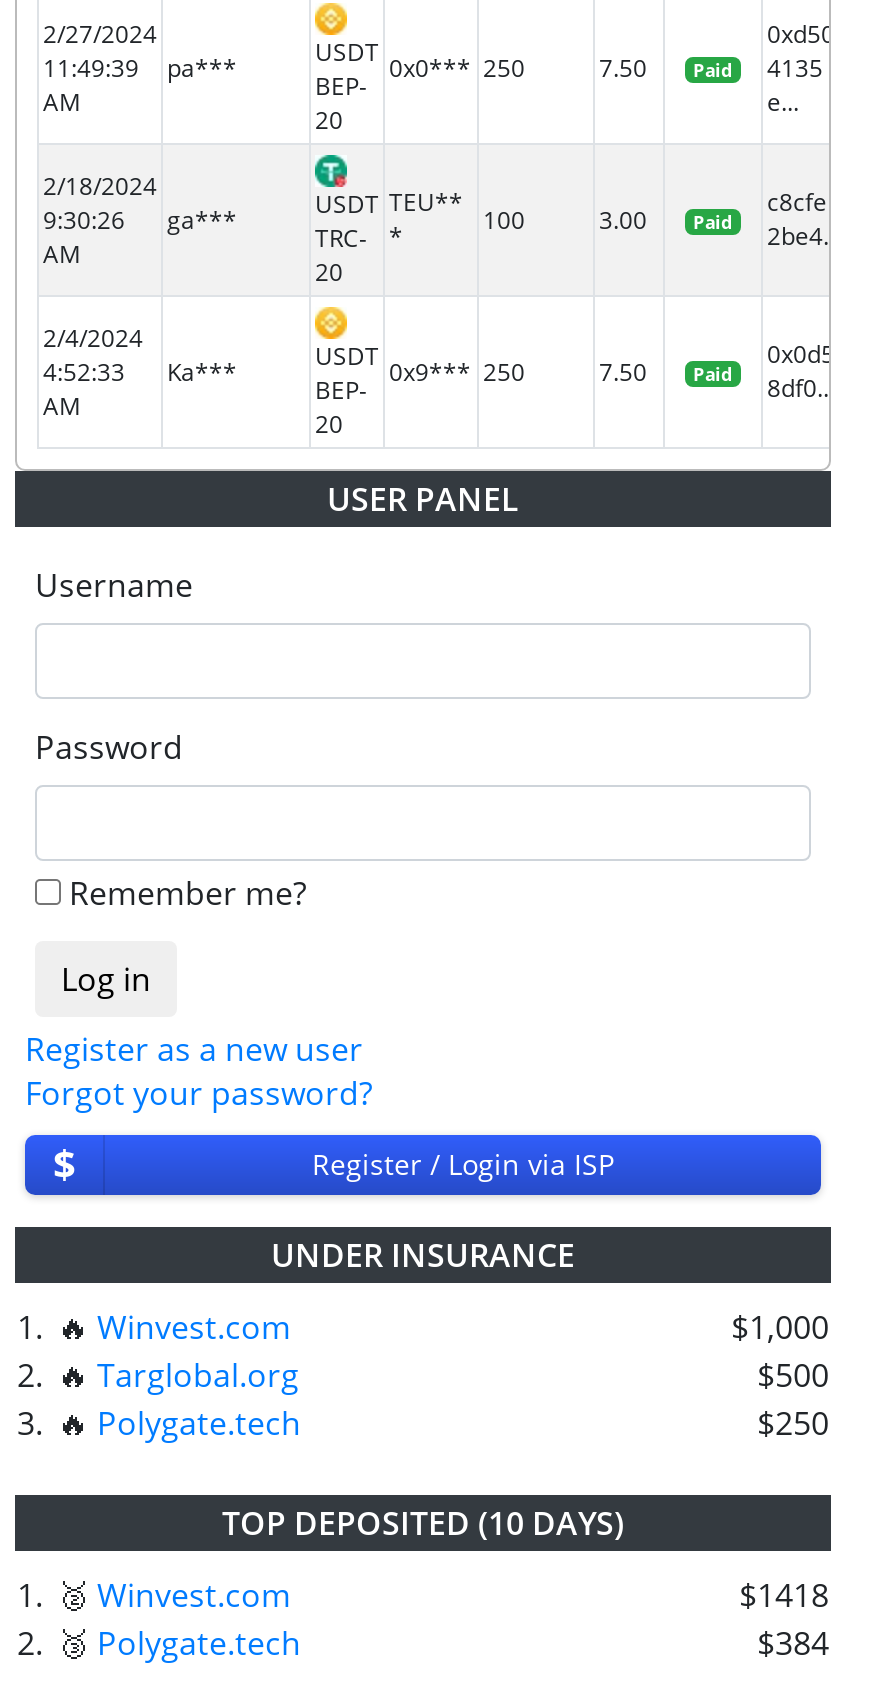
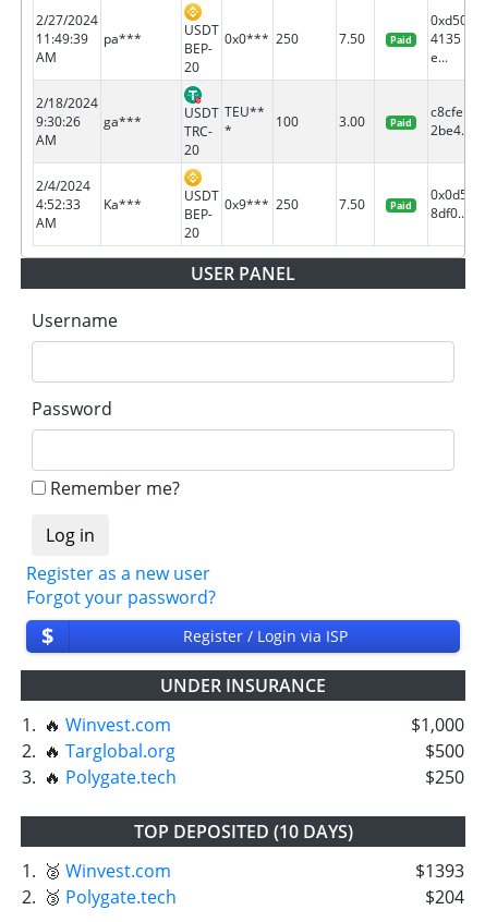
[739,1573,829,1617] $1418 -> [415,859,464,883] $1393
[757,1621,829,1665] $384 -> [425,885,464,909] $204

